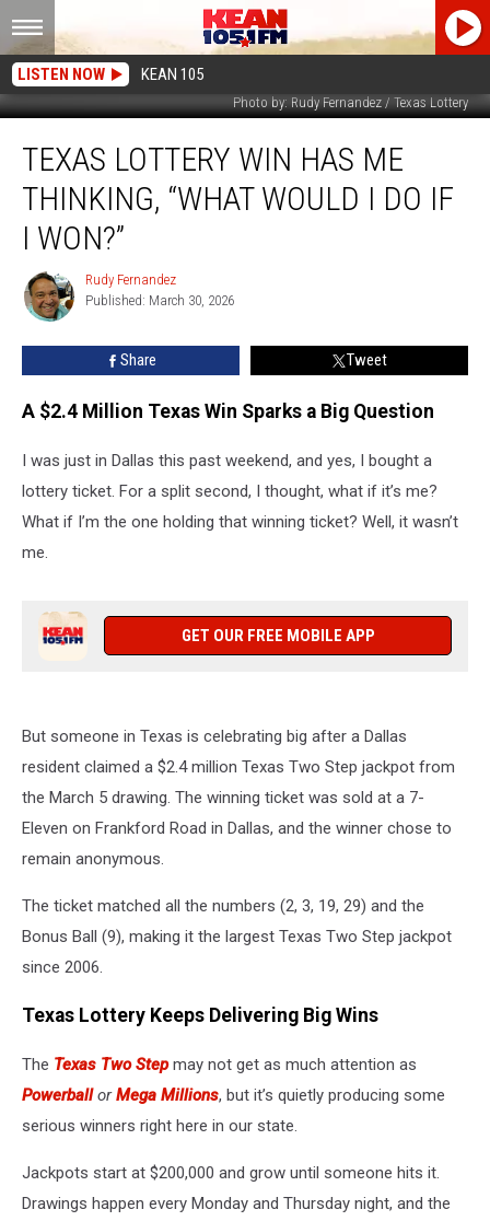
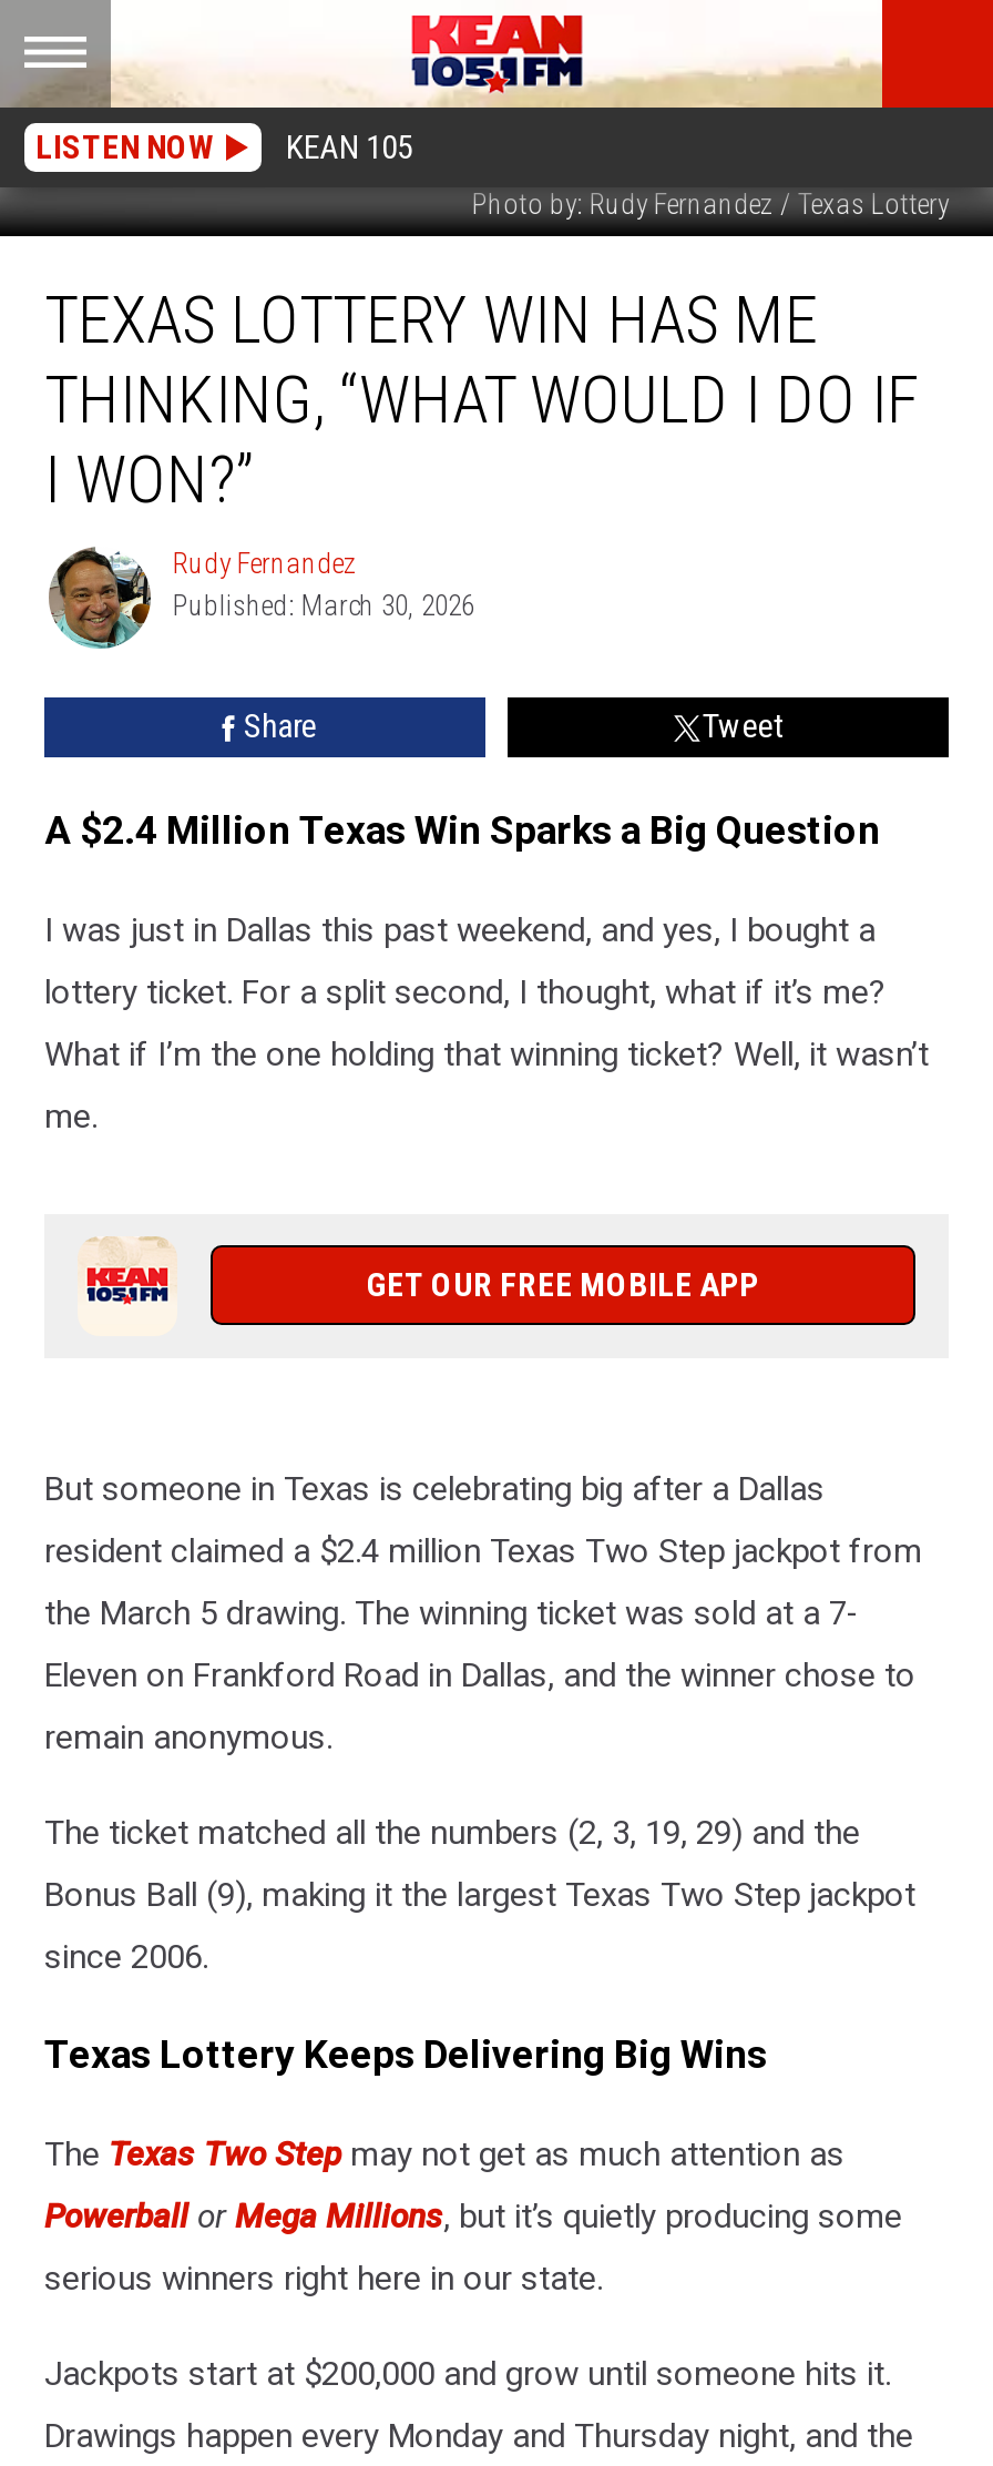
[444,9,482,47] [image] -> none

